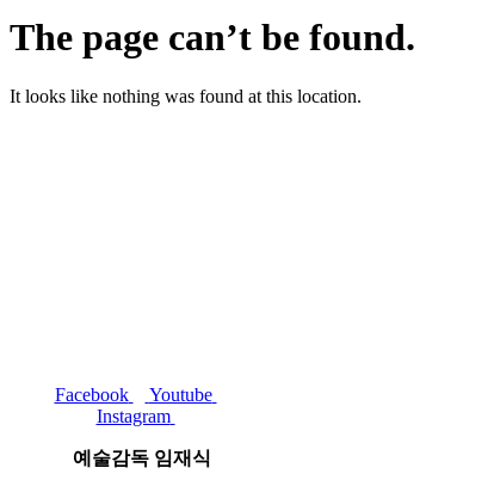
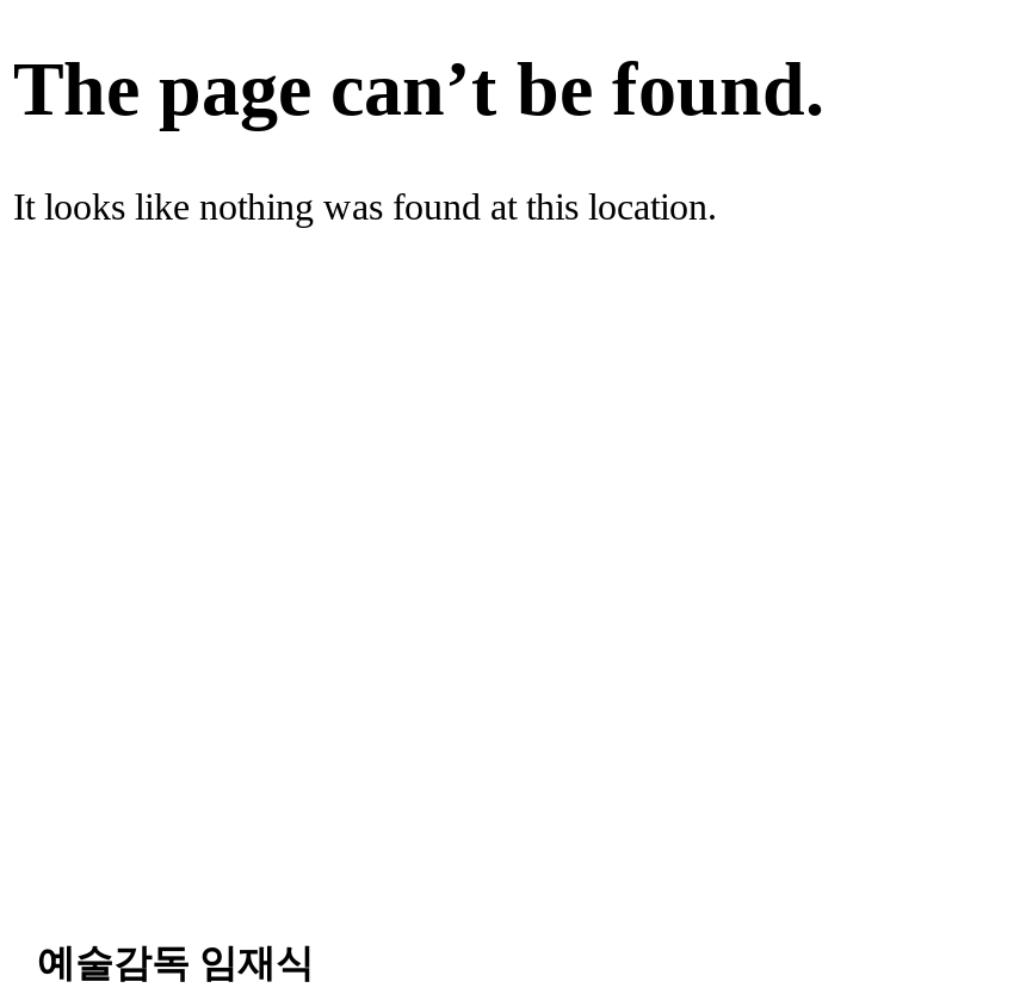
[54,384,212,426] Facebook | Youtube | Instagram -> none

